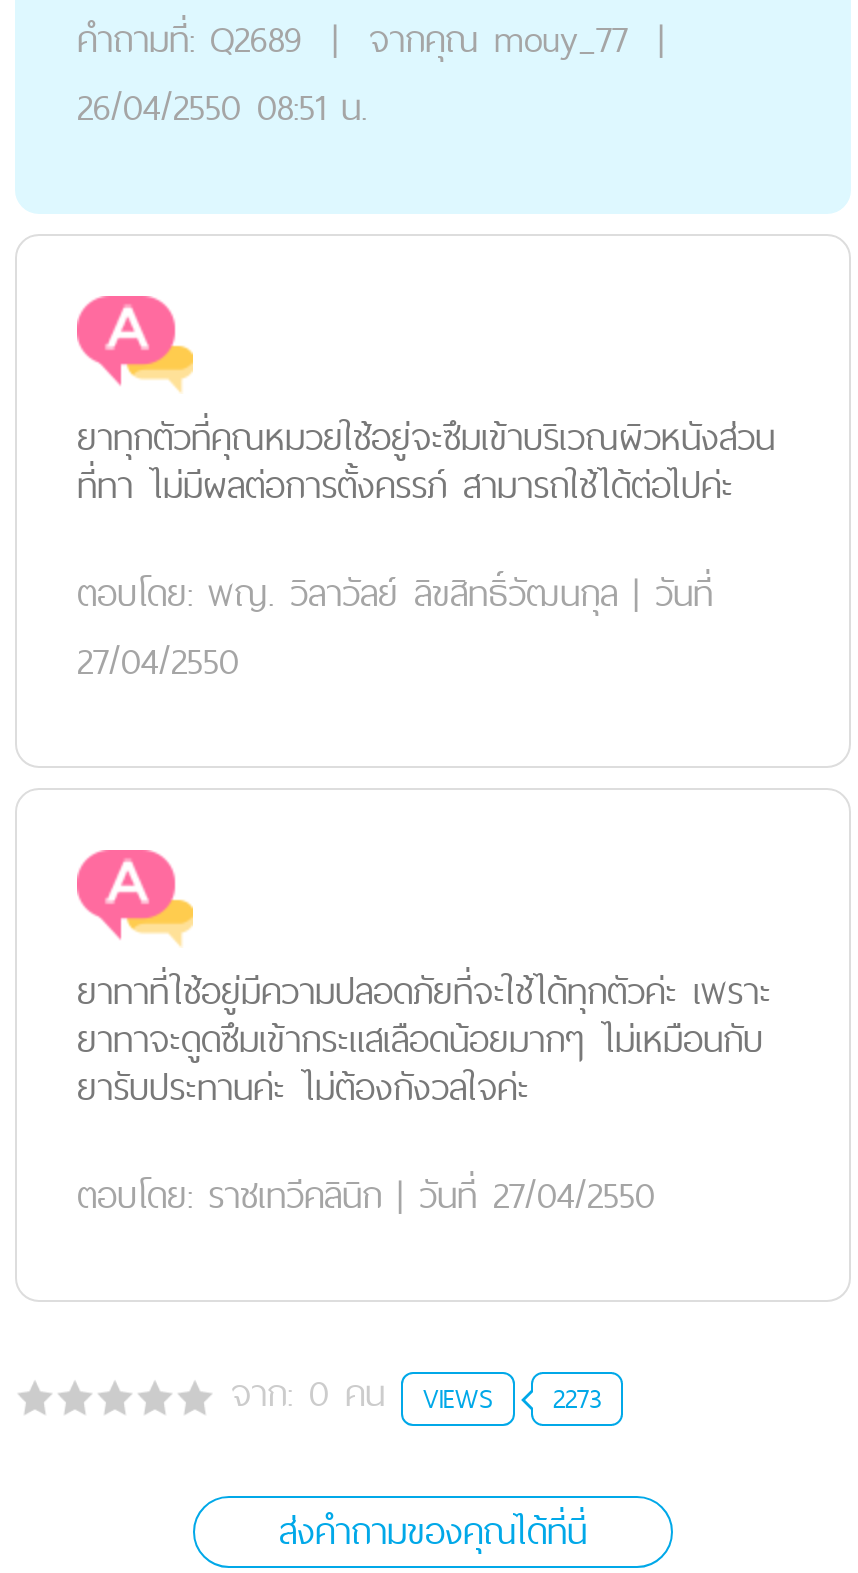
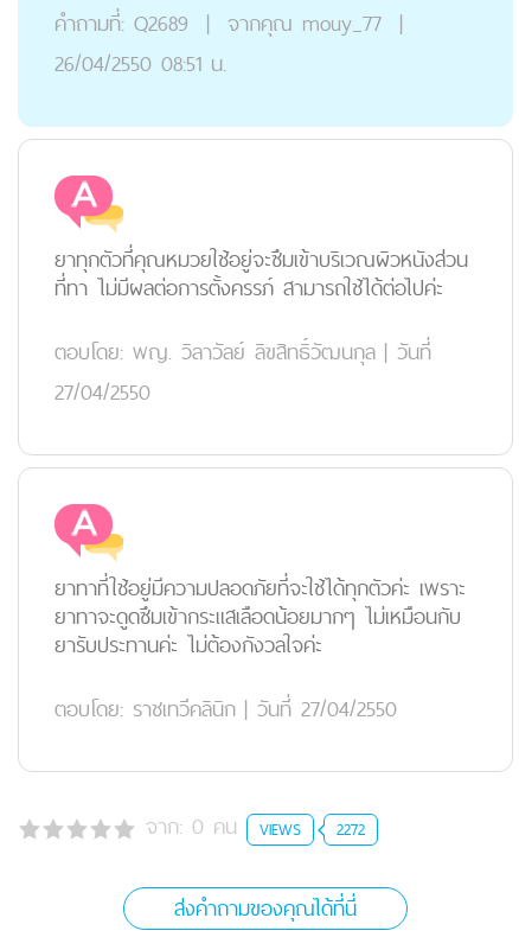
[231,1362,601,1424] จาก: 0คน VIEWS 2273 -> [146,808,365,844] จาก: 0คน VIEWS 2272

